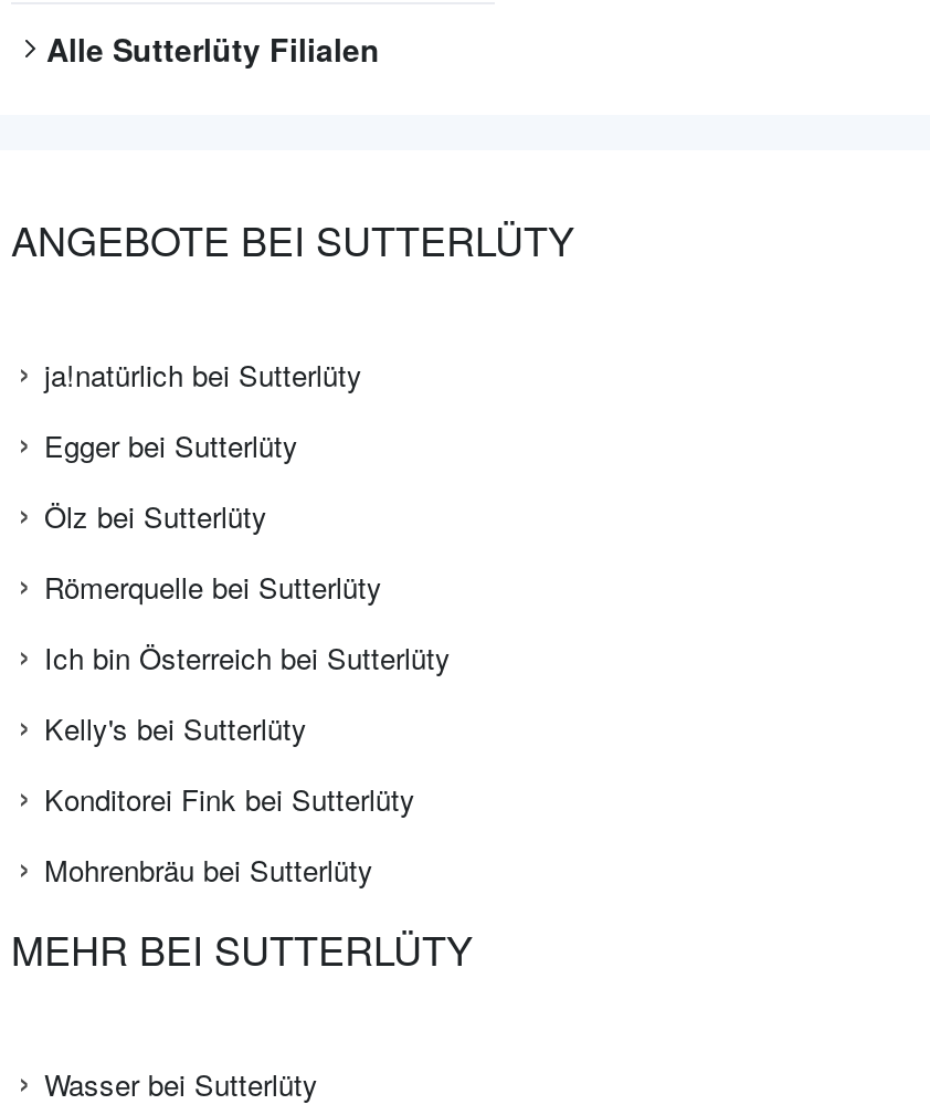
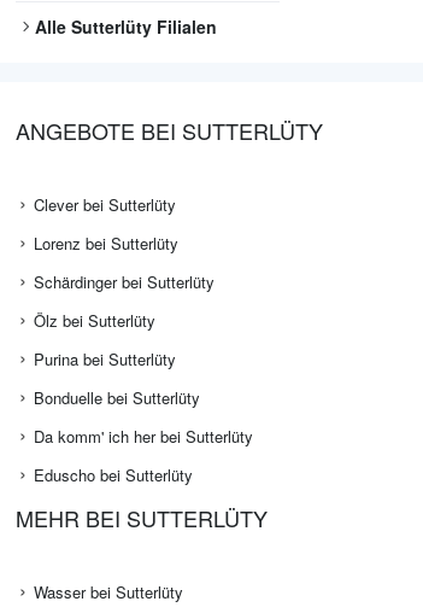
[44,354,362,467] ja!natürlich bei Sutterlüty | Egger bei Sutterlüty -> [34,193,215,293] Clever bei Sutterlüty | Lorenz bei Sutterlüty | Schärdinger bei Sutterlüty
moved [44,496,267,537] -> [34,309,155,332]: Ölz bei Sutterlüty
[44,566,451,891] Römerquelle bei Sutterlüty | Ich bin Österreich bei Sutterlüty | Kelly's bei Sutterlüty | Konditorei Fink bei Sutterlüty | Mohrenbräu bei Sutterlüty -> [34,348,253,487] Purina bei Sutterlüty | Bonduelle bei Sutterlüty | Da komm' ich her bei Sutterlüty | Eduscho bei Sutterlüty

